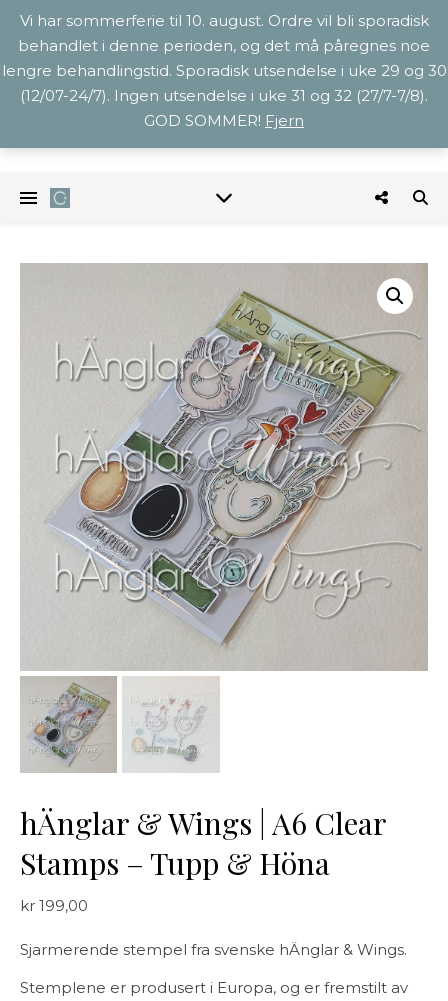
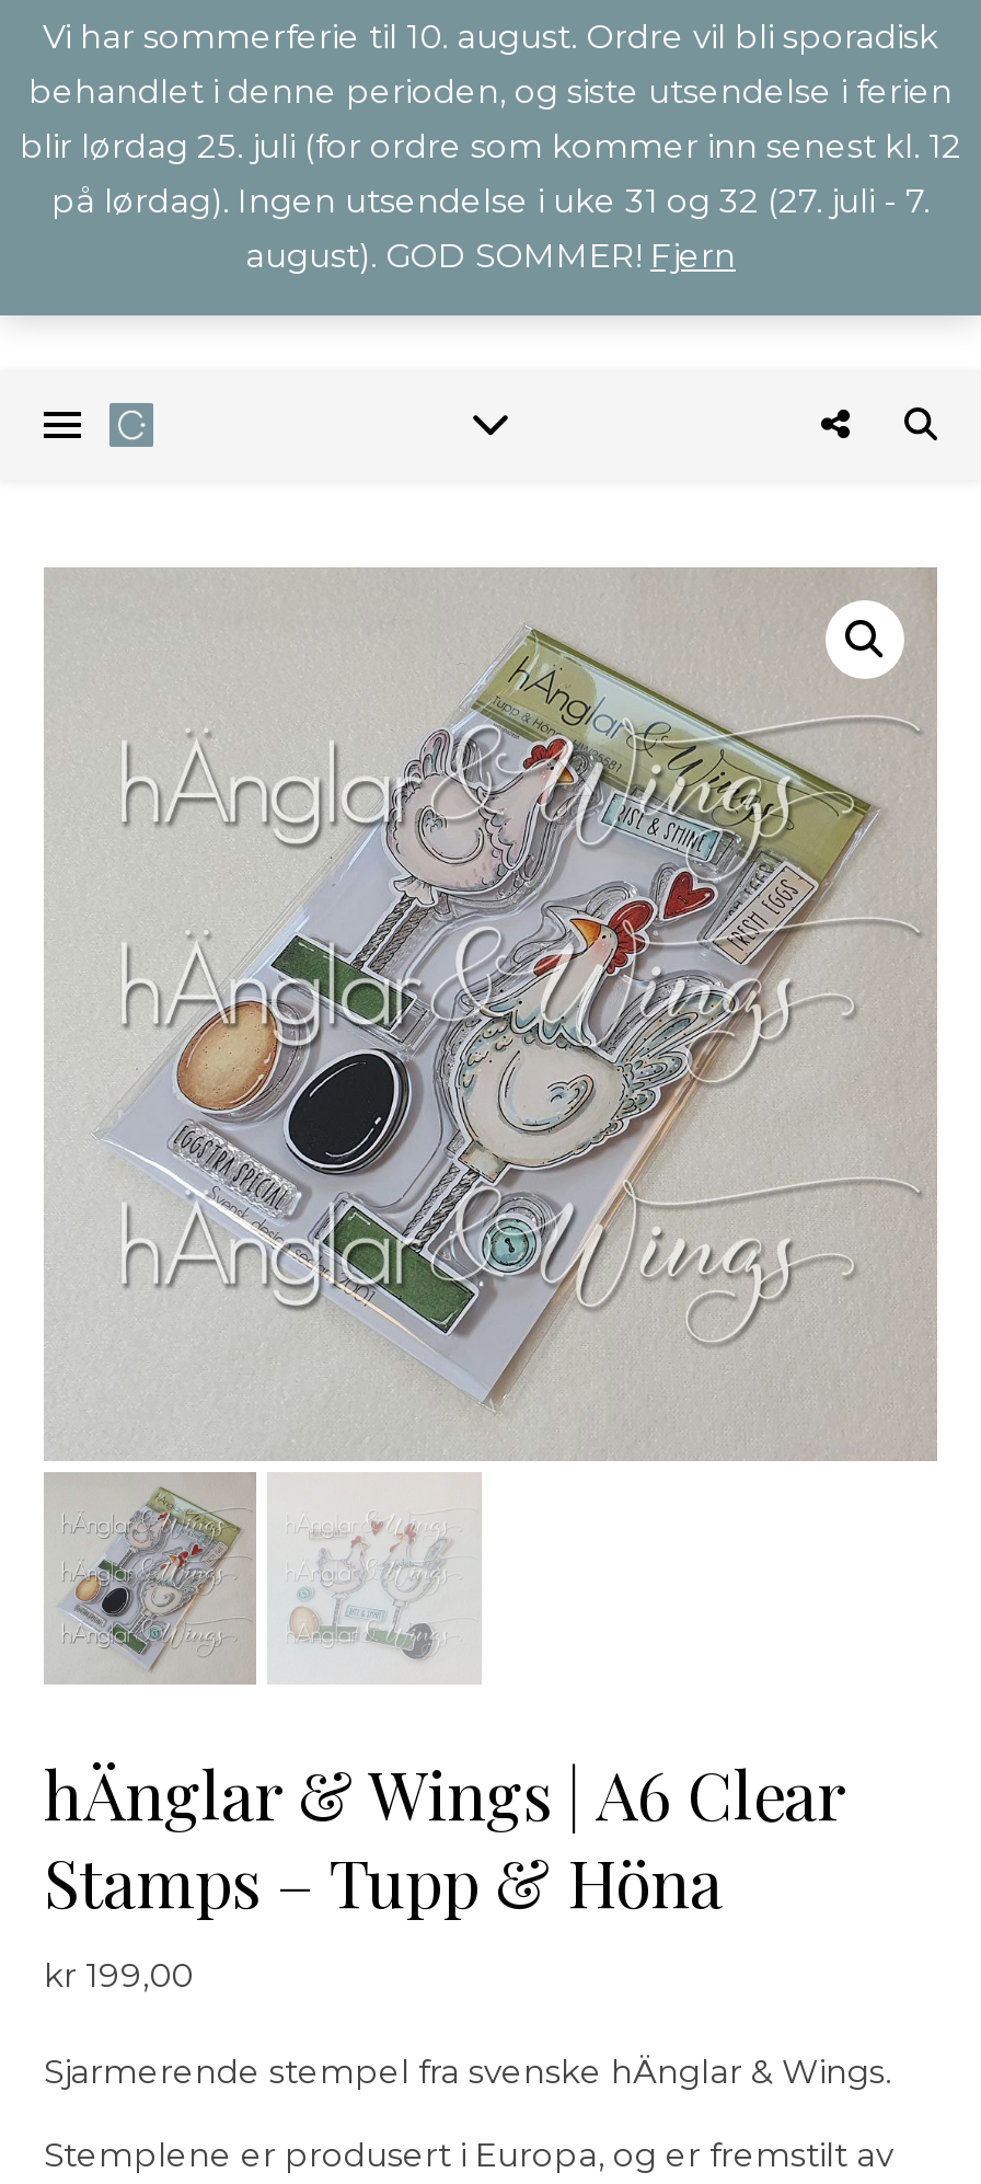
[1,36,446,130] behandlet i denne perioden, og det må påregnes noe | lengre behandlingstid. Sporadisk utsendelse i uke 29 og 30 | (12/07-24/7). Ingen utsendelse i uke 31 og 32 (27/7-7/8). | GOD SOMMER! Fjern -> [20,70,961,276] behandlet i denne perioden, og siste utsendelse i ferien | blir lørdag 25. juli (for ordre som kommer inn senest kl. 12 | på lørdag). Ingen utsendelse i uke 31 og 32 (27. juli - 7. | august). GOD SOMMER! Fjern

